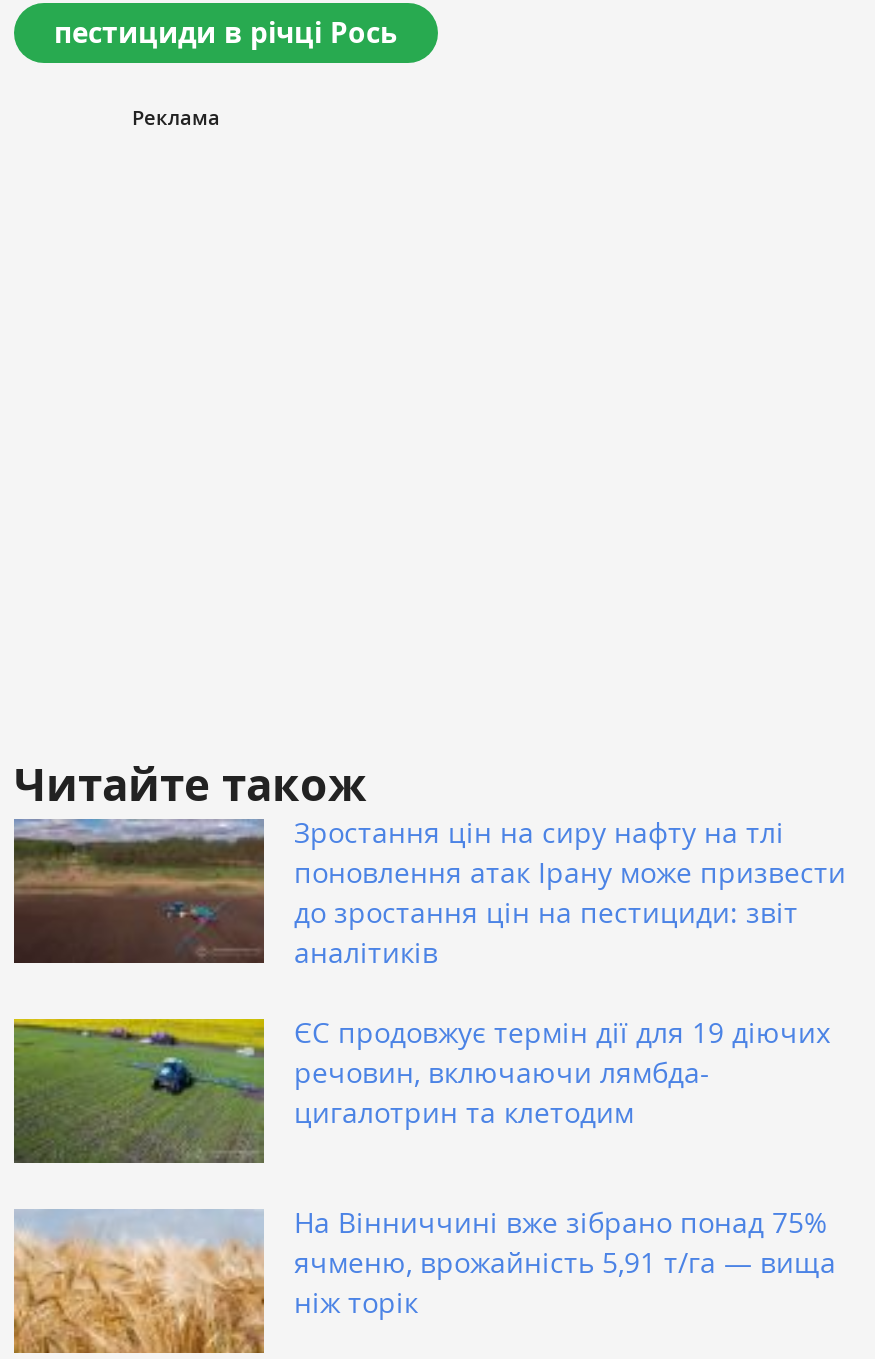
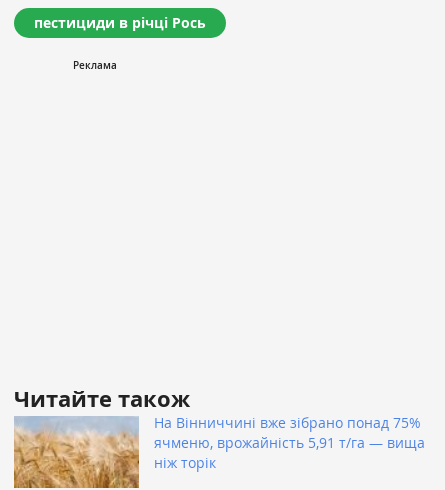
[12,814,846,1132] [image] | Зростання цін на сиру нафту на тлі | поновлення атак Ірану може призвести | до зростання цін на пестициди: звіт | аналітиків | ЄС продовжує термін дії для 19 діючих | речовин, включаючи лямбда- | цигалотрин та клетодим -> none
[12,1017,266,1165] [image] -> none

